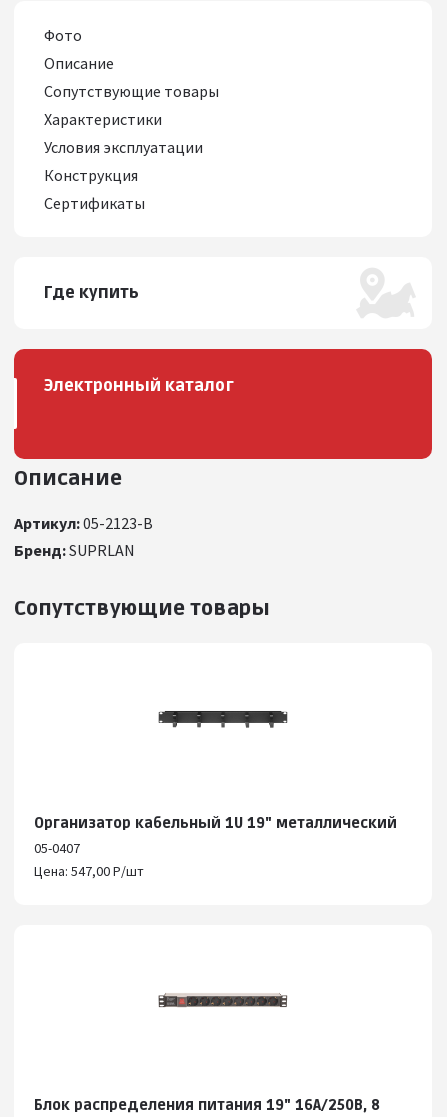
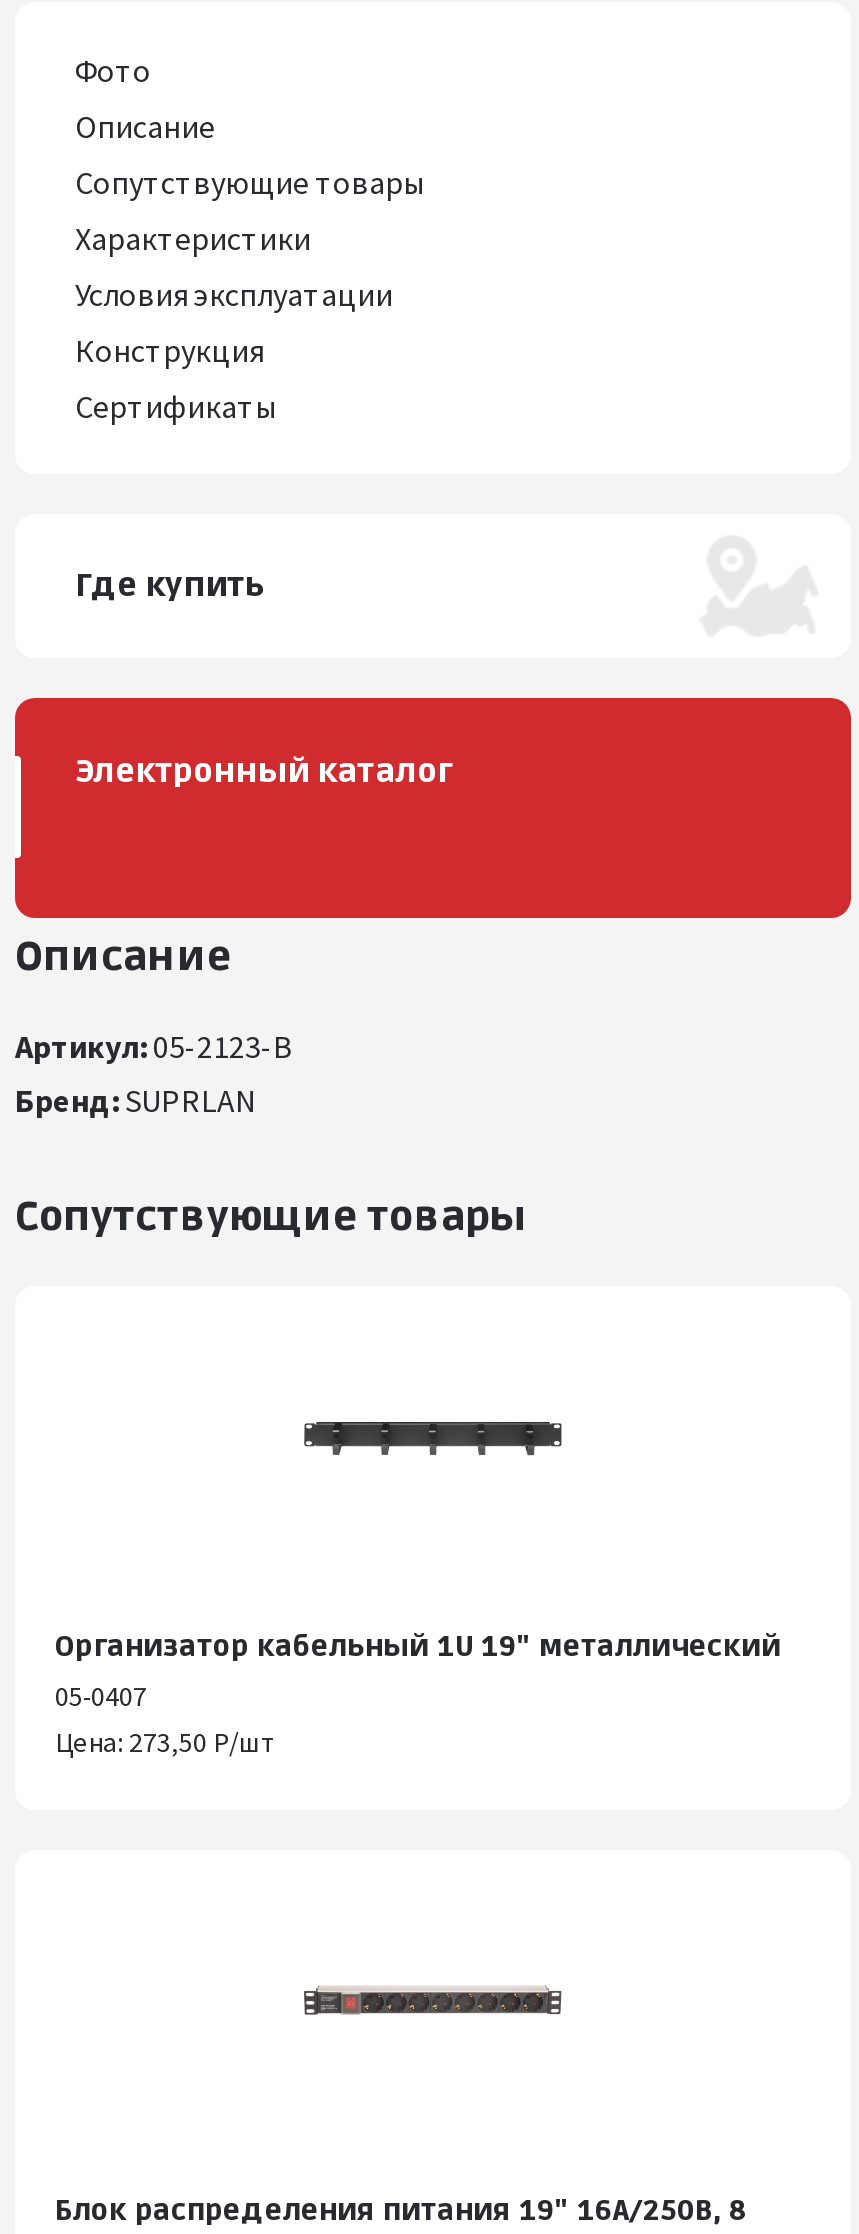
[34,862,144,880] Цена: 547,00 Р/шт -> [55,1723,275,1759] Цена: 273,50 Р/шт

